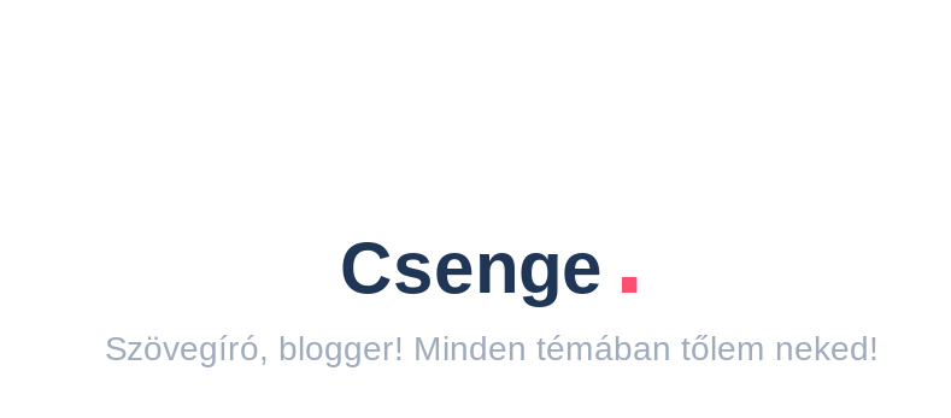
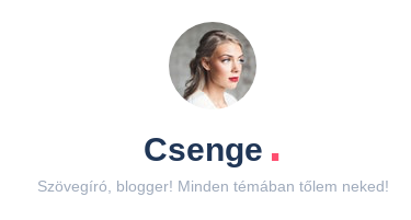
none -> [168,21,258,108] [image]

